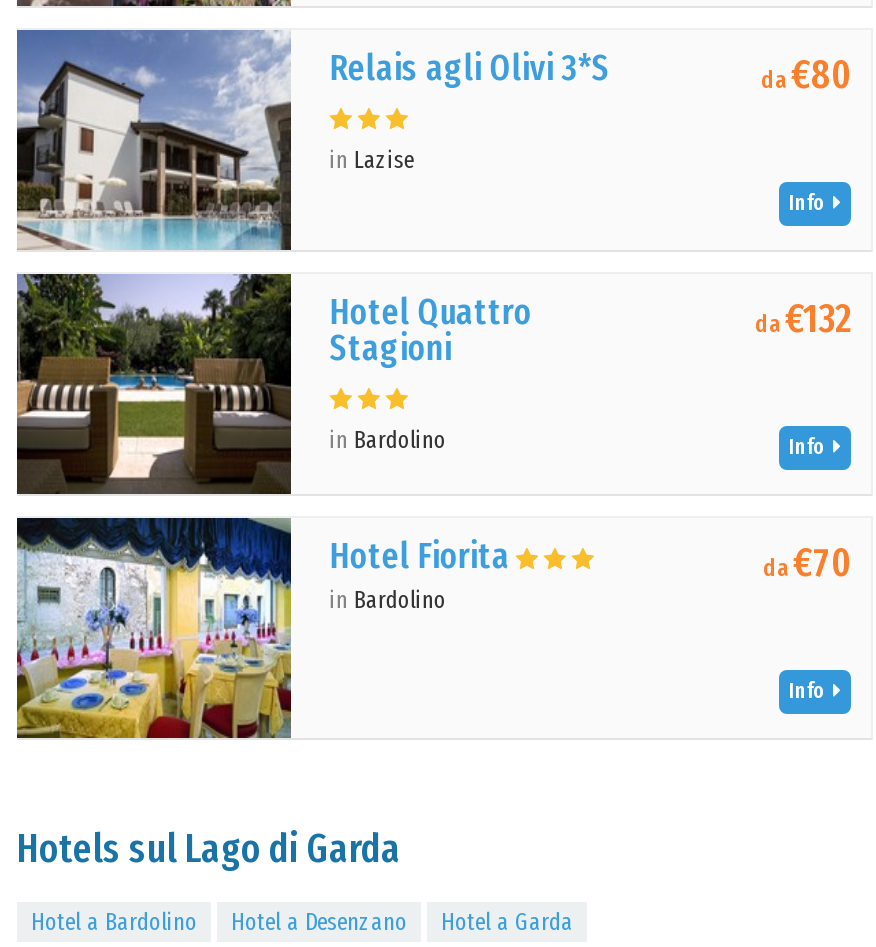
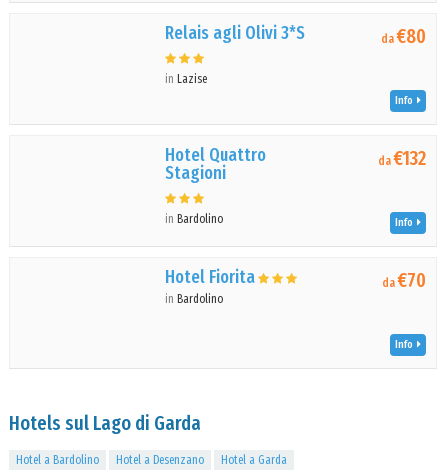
[15,28,293,252] [image] -> none
[15,272,293,496] [image] -> none
[15,516,293,740] [image] -> none

